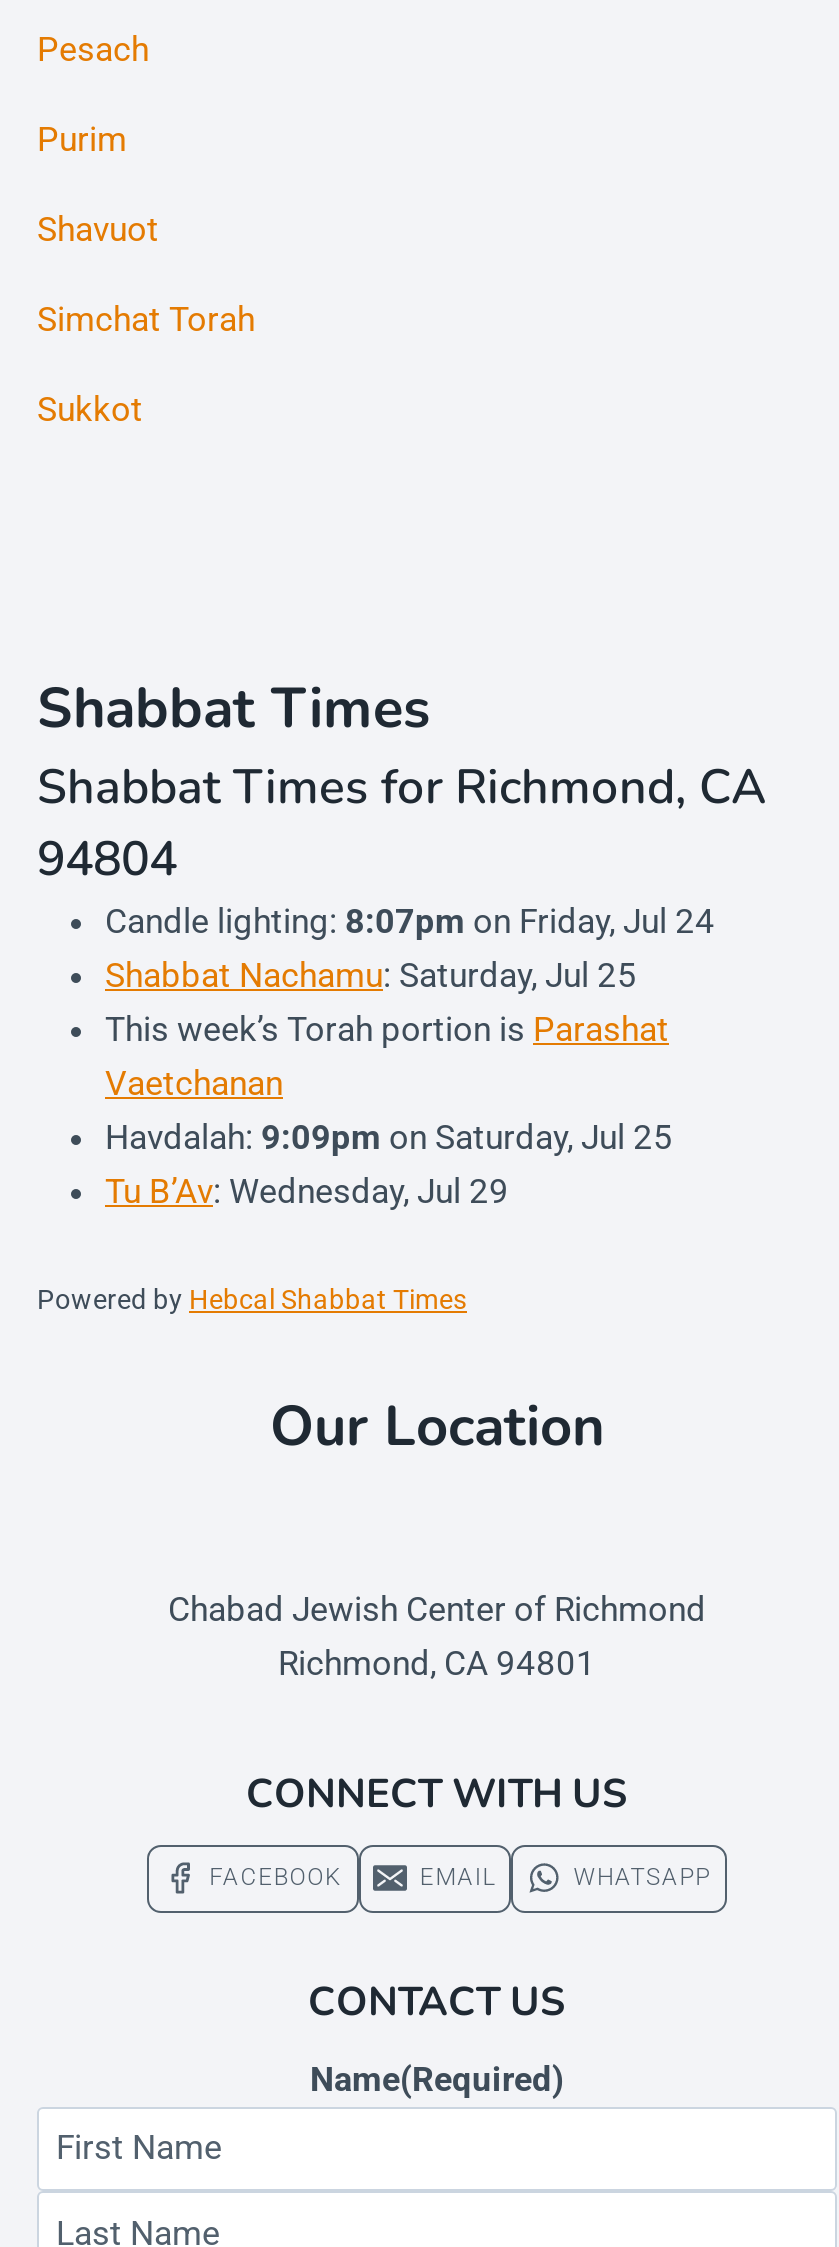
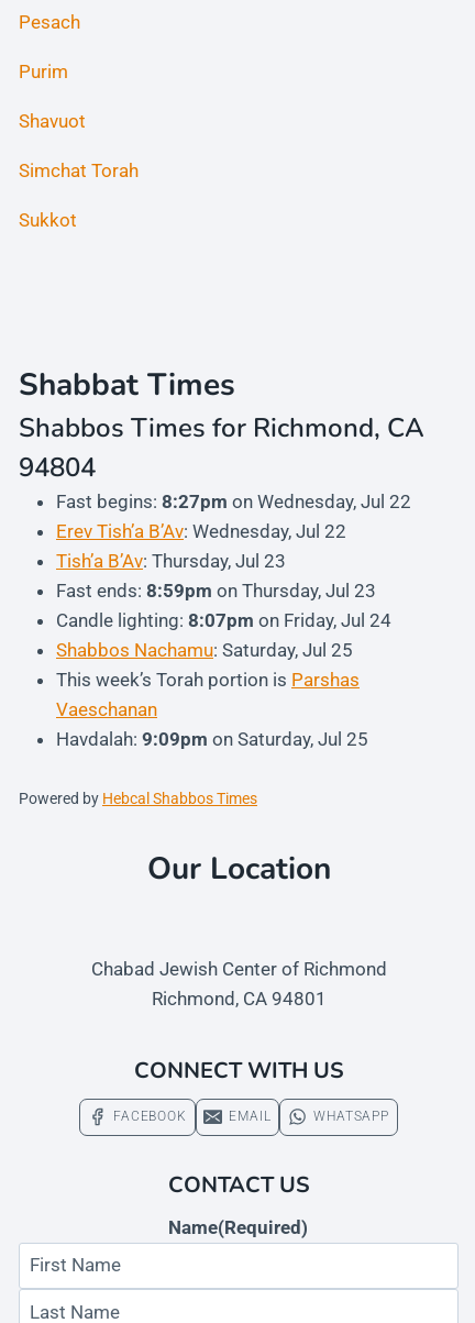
[37,755,767,819] Shabbat Times for Richmond, CA -> [19,410,424,446] Shabbos Times for Richmond, CA
none -> [56,491,411,602] Fast begins: 8:27pm on Wednesday, Jul 22 | Erev Tish’a B’Av: Wednesday, Jul 22 | Tish’a B’Av: Thursday, Jul 23 | Fast ends: 8:59pm on Thursday, Jul 23
moved [105,901,715,941] -> [56,609,391,631]: Candle lighting: 8:07pm on Friday, Jul 24
[105,955,669,1103] Shabbat Nachamu: Saturday, Jul 25 | This week’s Torah portion is Parashat | Vaetchanan -> [56,639,360,721] Shabbos Nachamu: Saturday, Jul 25 | This week’s Torah portion is Parshas | Vaeschanan
moved [105,1117,673,1157] -> [56,728,368,750]: Havdalah: 9:09pm on Saturday, Jul 25
[37,1171,509,1314] Tu B’Av: Wednesday, Jul 29 | Powered by Hebcal Shabbat Times -> [19,789,257,807] Powered by Hebcal Shabbos Times

